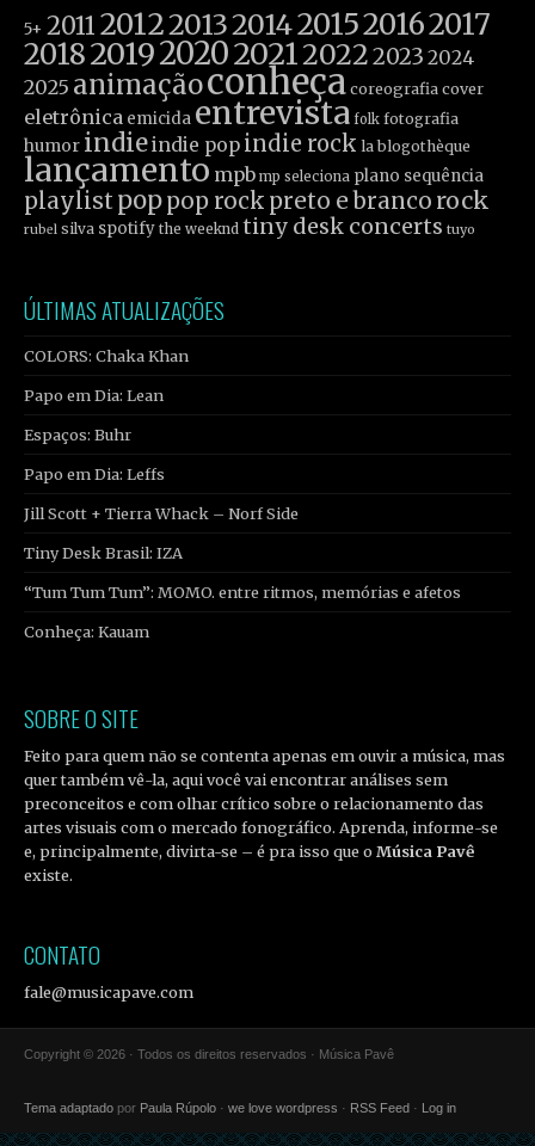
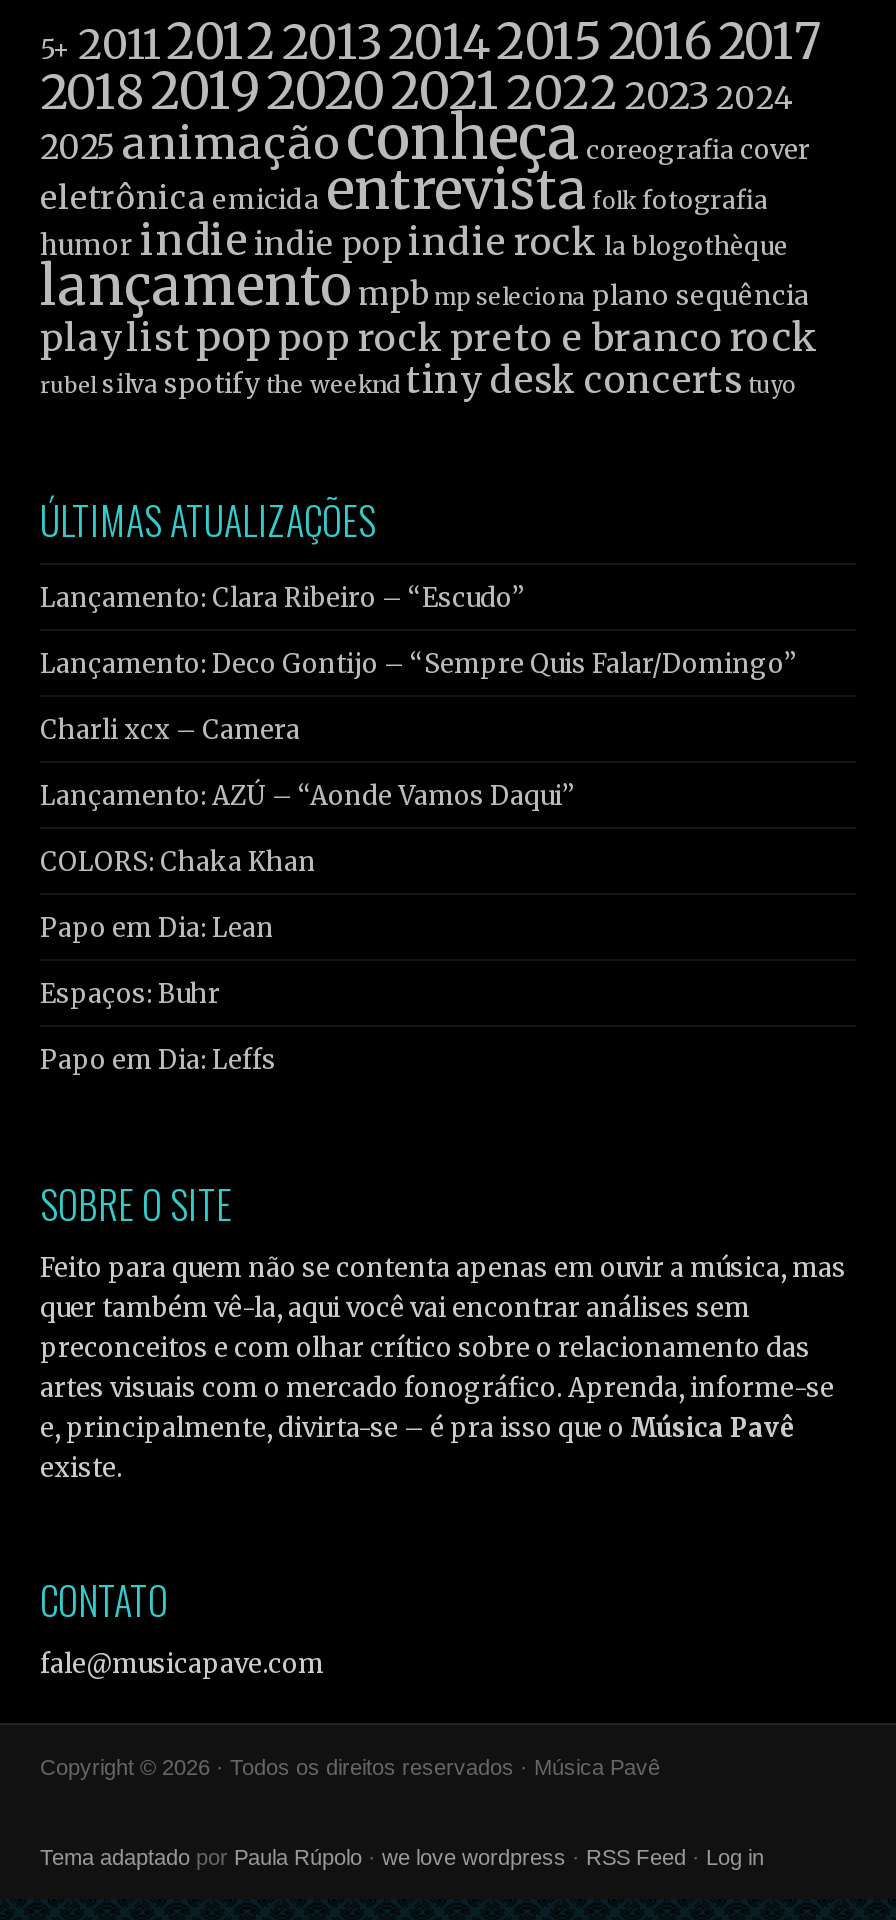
none -> [40,580,798,810] Lançamento: Clara Ribeiro – “Escudo” | Lançamento: Deco Gontijo – “Sempre Quis Falar/Domingo” | Charli xcx – Camera | Lançamento: AZÚ – “Aonde Vamos Daqui”
moved [24,346,189,483] -> [40,844,316,1074]: COLORS: Chaka Khan | Papo em Dia: Lean | Espaços: Buhr | Papo em Dia: Leffs
[24,504,465,641] Jill Scott + Tierra Whack – Norf Side | Tiny Desk Brasil: IZA | “Tum Tum Tum”: MOMO. entre ritmos, memórias e afetos | Conheça: Kauam -> none

